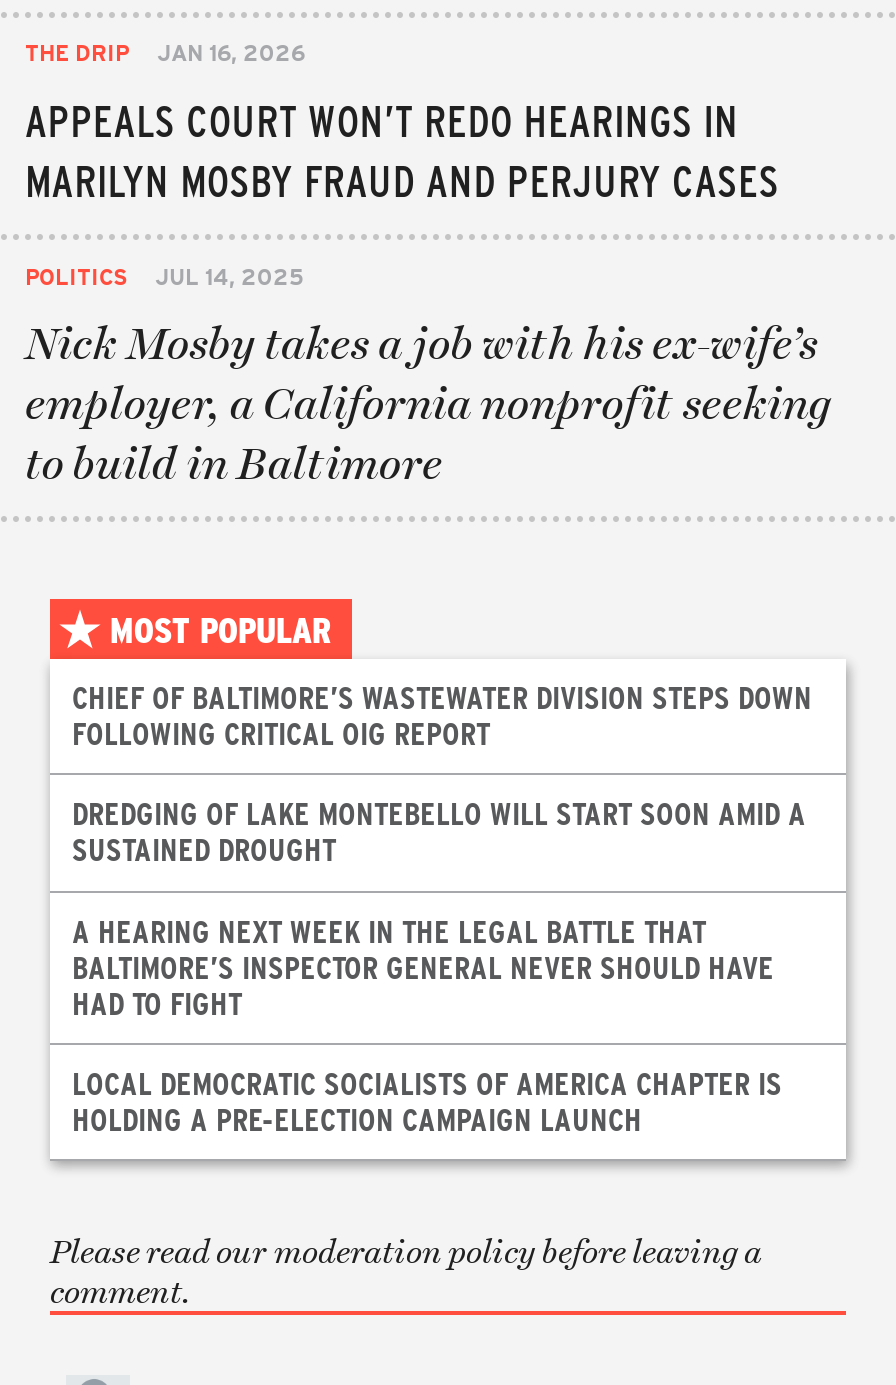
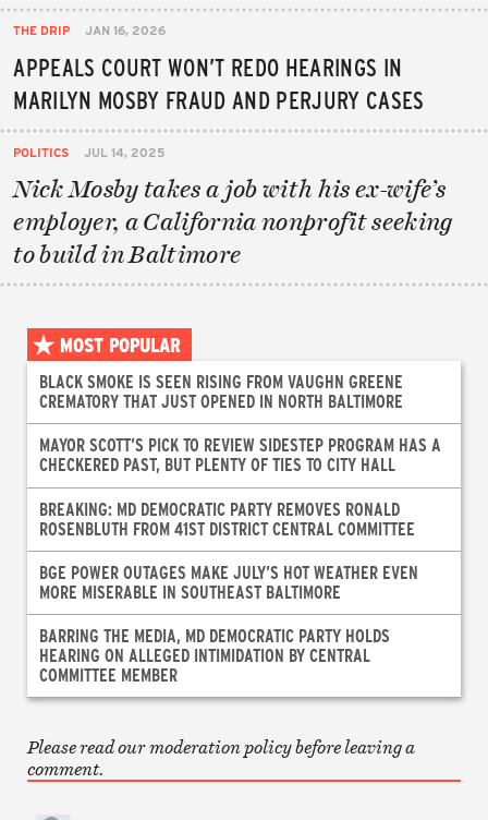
[72,676,812,1138] CHIEF OF BALTIMORE’S WASTEWATER DIVISION STEPS DOWN | FOLLOWING CRITICAL OIG REPORT | DREDGING OF LAKE MONTEBELLO WILL START SOON AMID A | SUSTAINED DROUGHT | A HEARING NEXT WEEK IN THE LEGAL BATTLE THAT | BALTIMORE’S INSPECTOR GENERAL NEVER SHOULD HAVE | HAD TO FIGHT | LOCAL DEMOCRATIC SOCIALISTS OF AMERICA CHAPTER IS | HOLDING A PRE-ELECTION CAMPAIGN LAUNCH -> [39,370,441,686] BLACK SMOKE IS SEEN RISING FROM VAUGHN GREENE | CREMATORY THAT JUST OPENED IN NORTH BALTIMORE | MAYOR SCOTT’S PICK TO REVIEW SIDESTEP PROGRAM HAS A | CHECKERED PAST, BUT PLENTY OF TIES TO CITY HALL | BREAKING: MD DEMOCRATIC PARTY REMOVES RONALD | ROSENBLUTH FROM 41ST DISTRICT CENTRAL COMMITTEE | BGE POWER OUTAGES MAKE JULY’S HOT WEATHER EVEN | MORE MISERABLE IN SOUTHEAST BALTIMORE | BARRING THE MEDIA, MD DEMOCRATIC PARTY HOLDS | HEARING ON ALLEGED INTIMIDATION BY CENTRAL | COMMITTEE MEMBER

